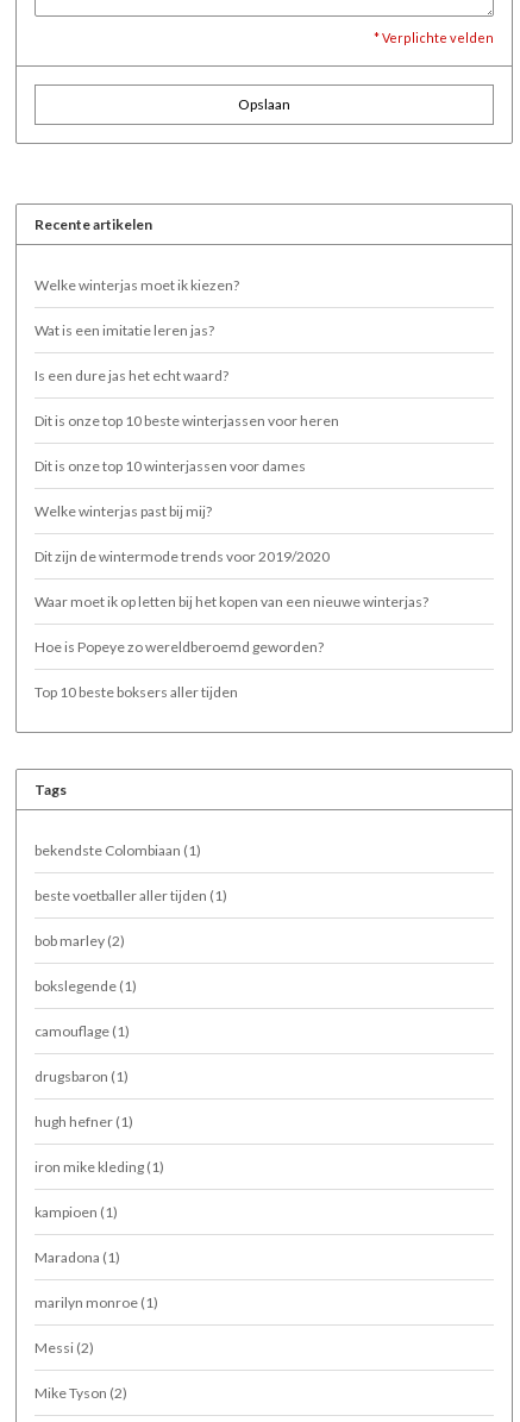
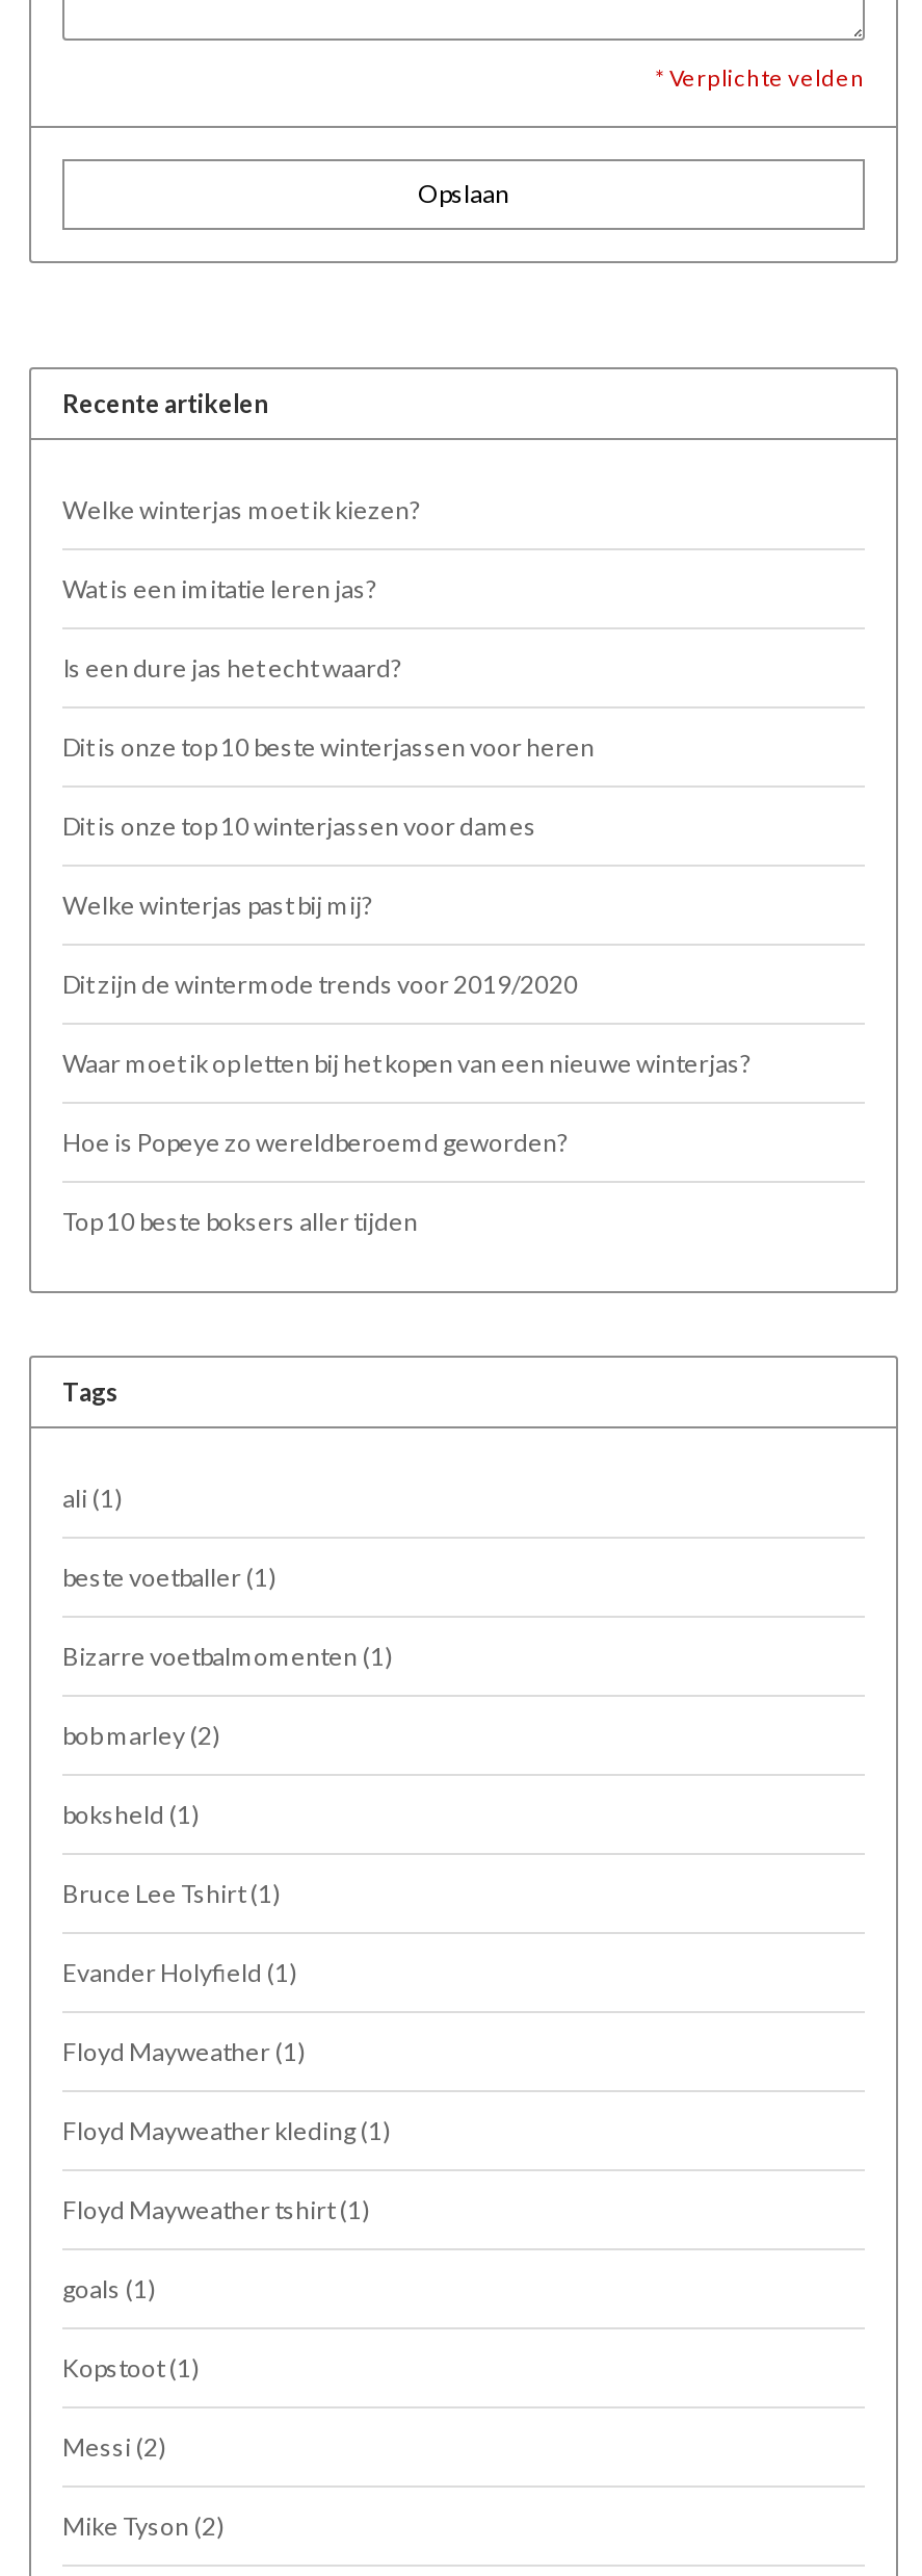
[35,841,227,904] bekendste Colombiaan (1) | beste voetballer aller tijden (1) -> [62,1482,393,1671] ali (1) | beste voetballer (1) | Bizarre voetbalmomenten (1)
[35,977,137,994] bokslegende (1) -> [62,1798,200,1829] boksheld (1)
[35,1022,130,1040] camouflage(1) -> [62,1877,281,1908] Bruce Lee Tshirt(1)
[35,1067,129,1085] drugsbaron (1) -> [62,1956,297,1988] Evander Holyfield (1)
[35,1112,133,1130] hugh hefner (1) -> [62,2035,306,2067] Floyd Mayweather (1)
[35,1157,164,1175] iron mike kleding(1) -> [62,2114,391,2146] Floyd Mayweather kleding(1)
[35,1203,118,1221] kampioen(1) -> [62,2194,370,2225] Floyd Mayweather tshirt(1)
[35,1248,120,1266] Maradona (1) -> [62,2273,156,2304] goals (1)
[35,1293,158,1311] marilyn monroe(1) -> [62,2352,200,2383] Kopstoot(1)

